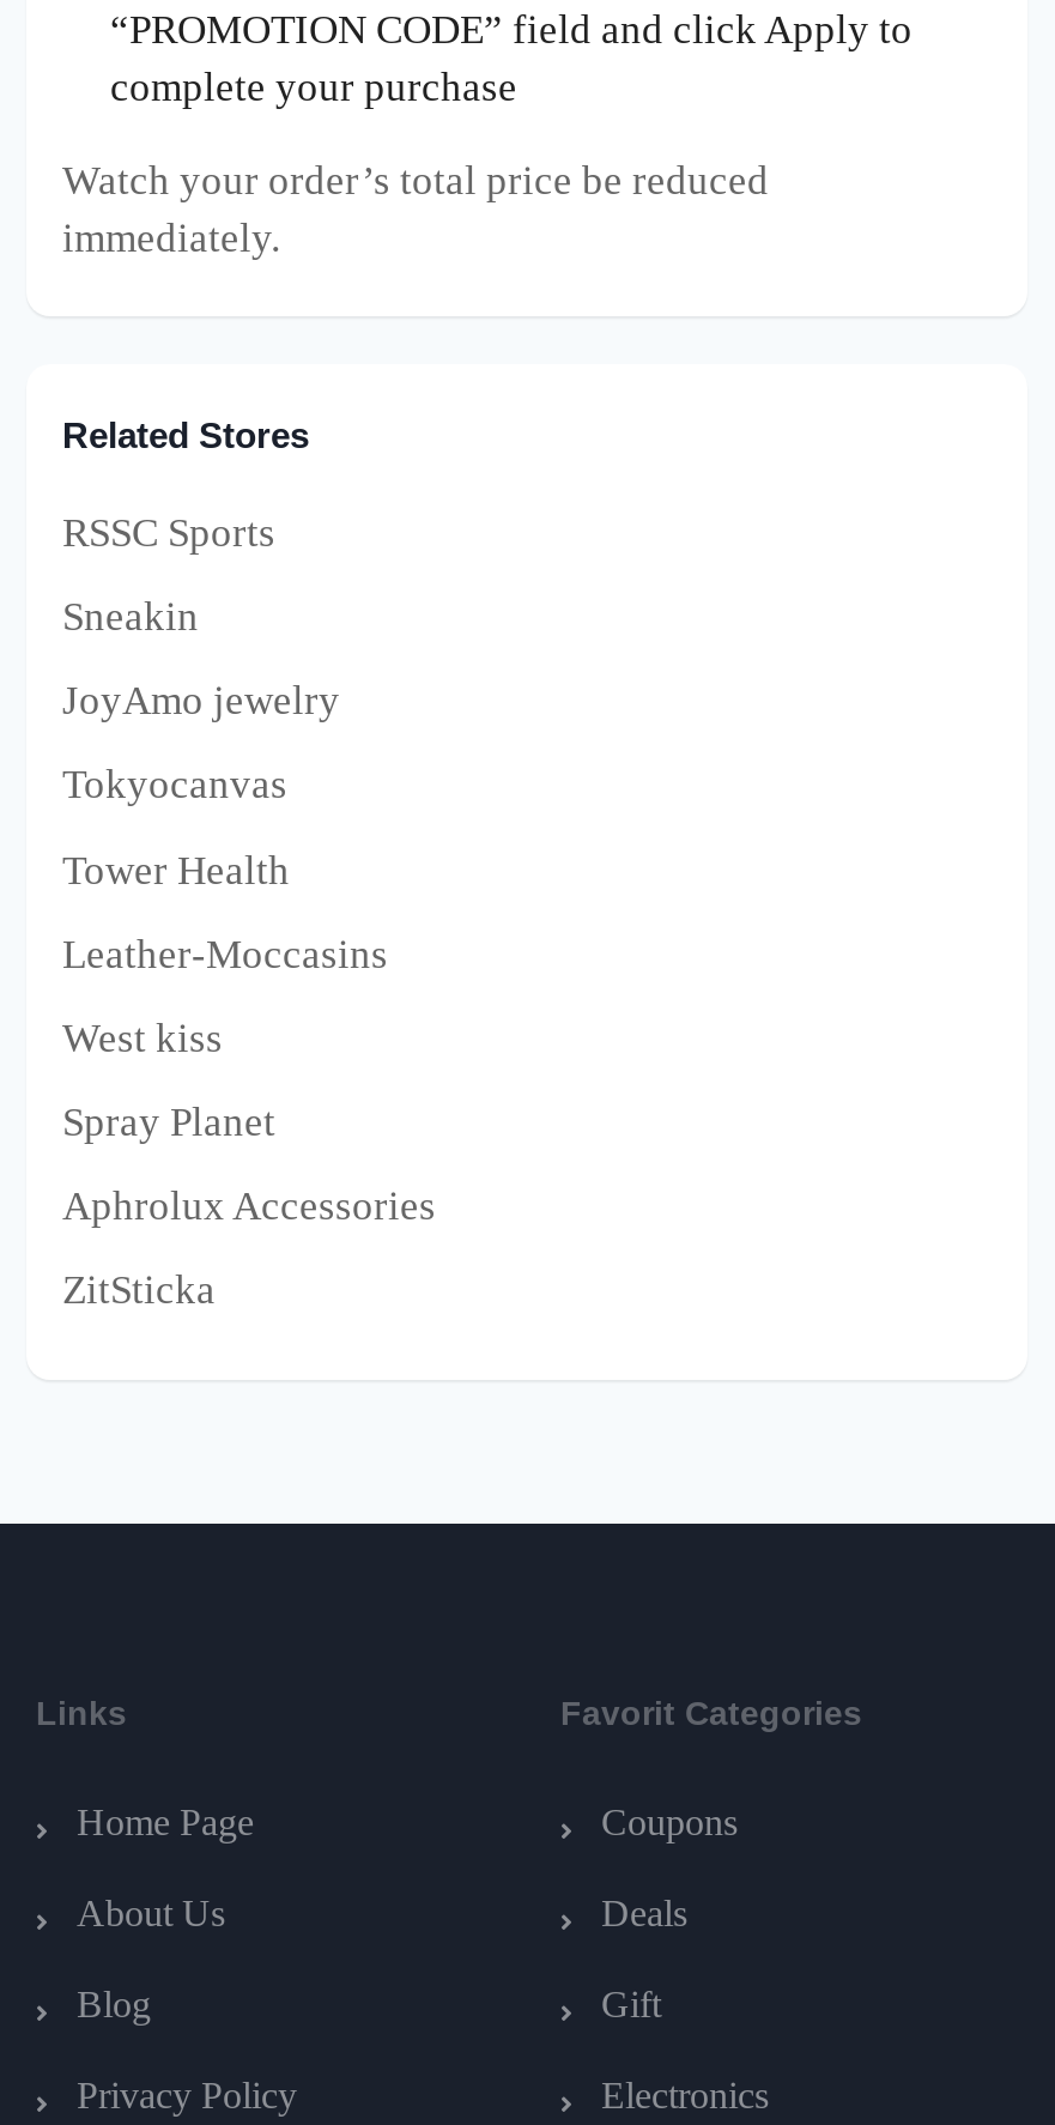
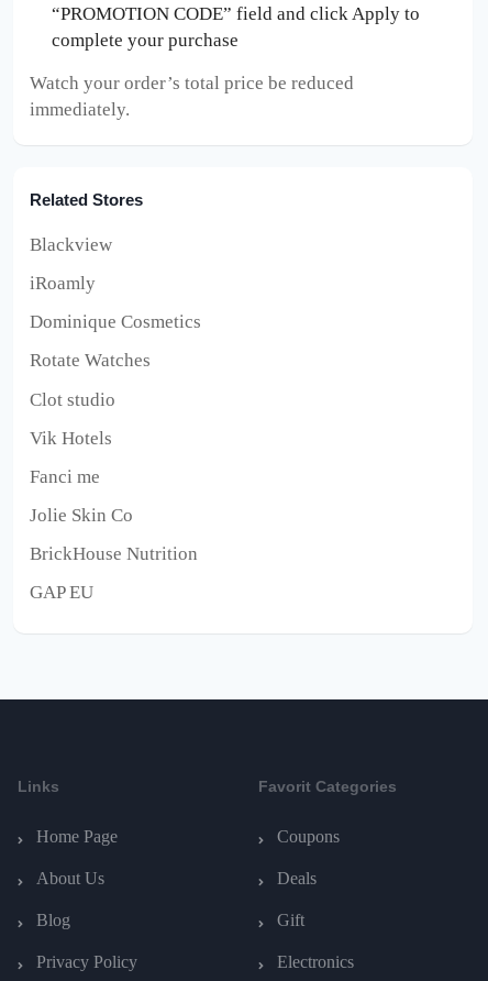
[62,511,275,556] RSSC Sports -> [30,234,112,255] Blackview
[62,595,199,640] Sneakin -> [30,273,96,294] iRoamly
[62,679,340,724] JoyAmo jewelry -> [30,312,201,333] Dominique Cosmetics
[62,763,287,809] Tokyocanvas -> [30,350,151,371] Rotate Watches
[62,847,290,892] Tower Health -> [30,389,115,410] Clot studio
[62,931,388,976] Leather-Moccasins -> [30,427,112,448] Vik Hotels
[62,1015,223,1061] West kiss -> [30,466,100,487] Fanci me
[62,1099,275,1145] Spray Planet -> [30,505,133,525] Jolie Skin Co
[62,1183,436,1229] Aphrolux Accessories -> [30,543,198,564] BrickHouse Nutrition
[62,1267,216,1313] ZitSticka -> [30,582,93,603] GAP EU

